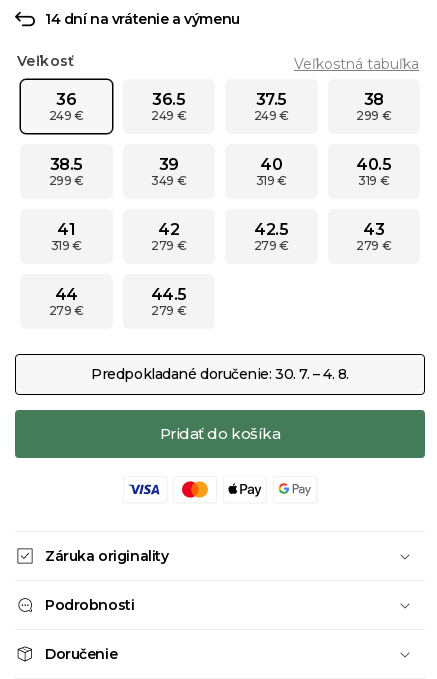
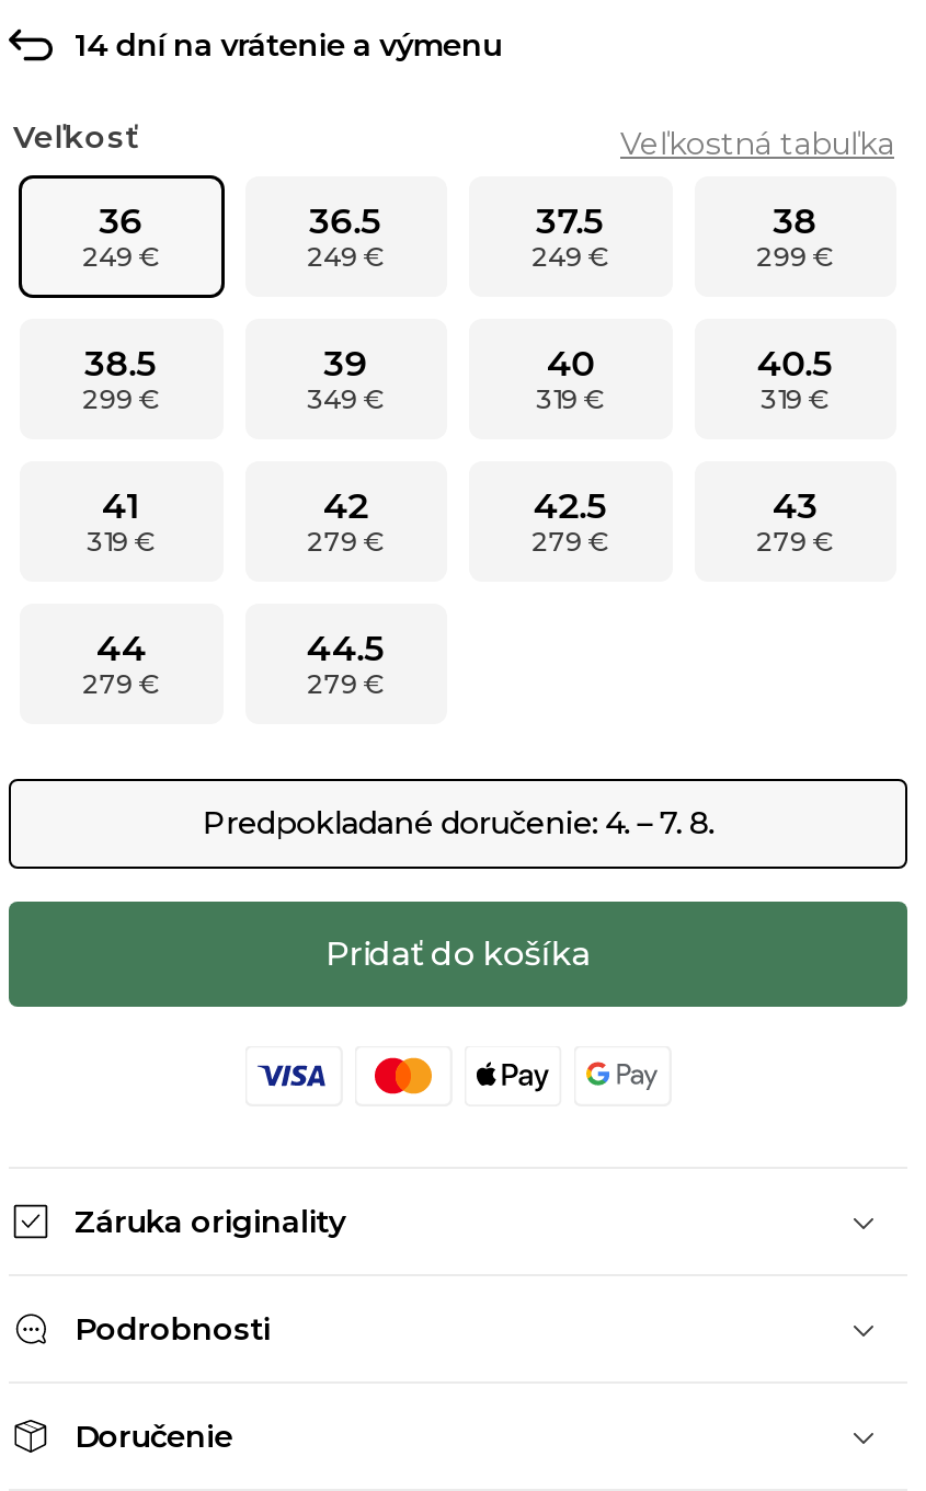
[91,365,349,383] Predpokladané doručenie: 30. 7. – 4. 8. -> [203,803,714,842] Predpokladané doručenie: 4. – 7. 8.

